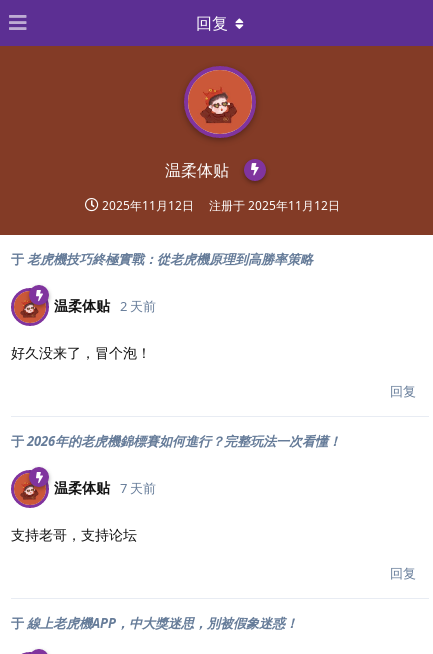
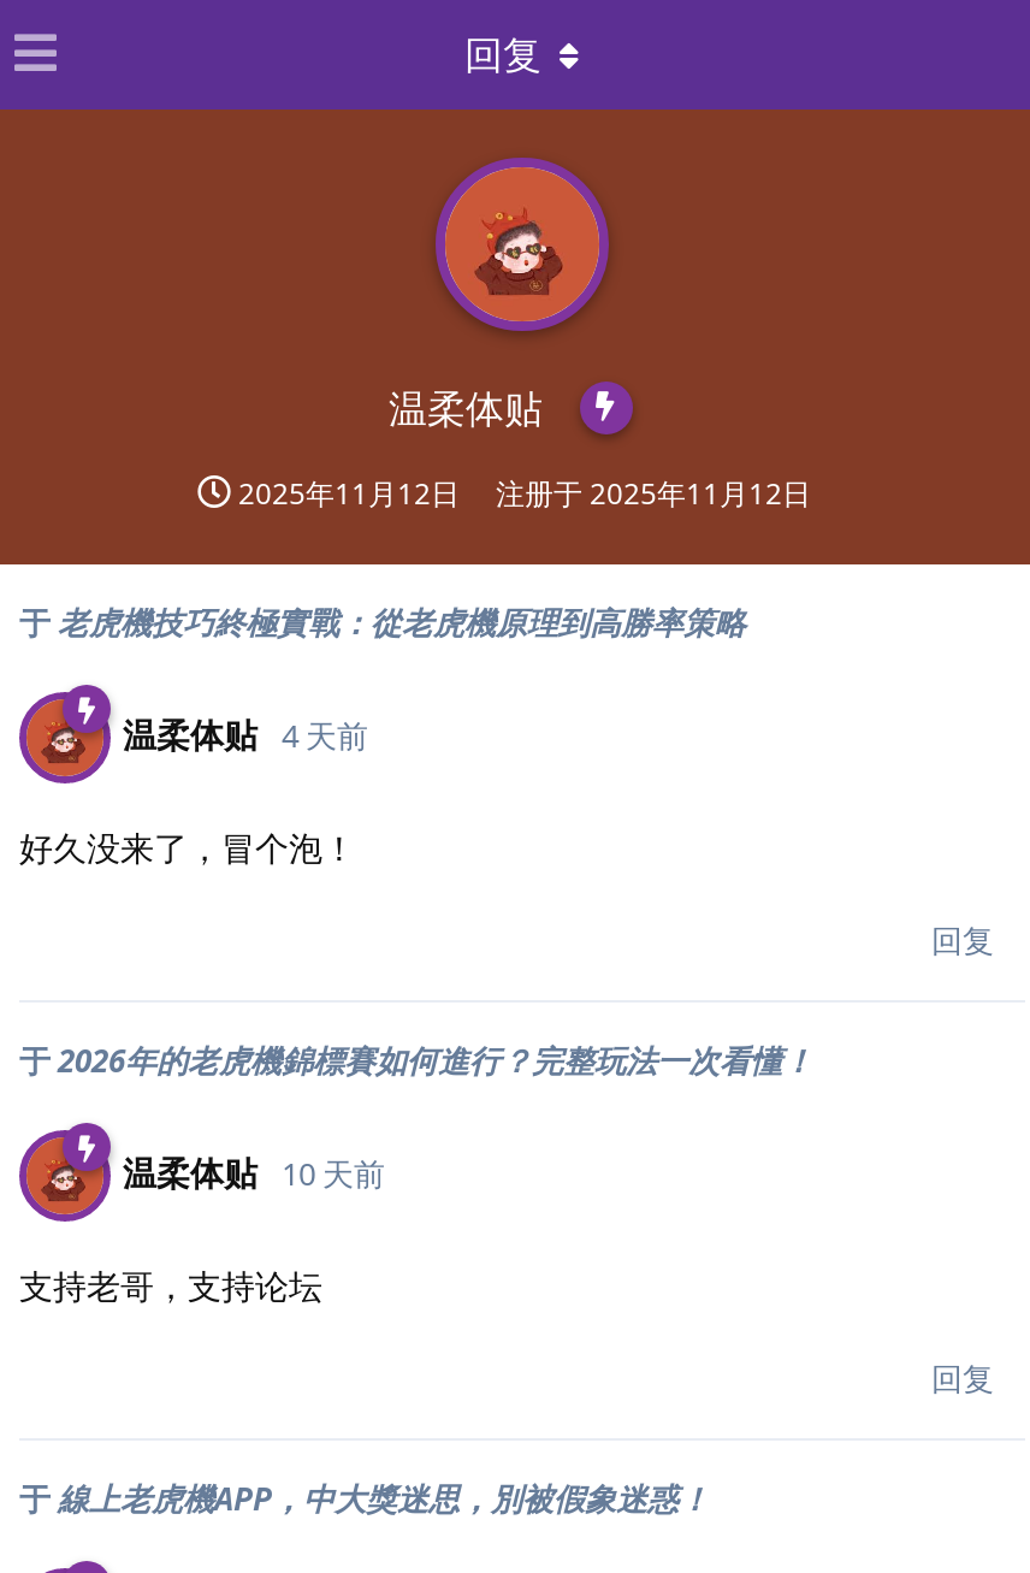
[54,296,156,315] 温柔体贴 2 天前 -> [123,711,368,757] 温柔体贴 4 天前
[54,478,156,497] 温柔体贴 7 天前 -> [123,1149,385,1195] 温柔体贴 10 天前

